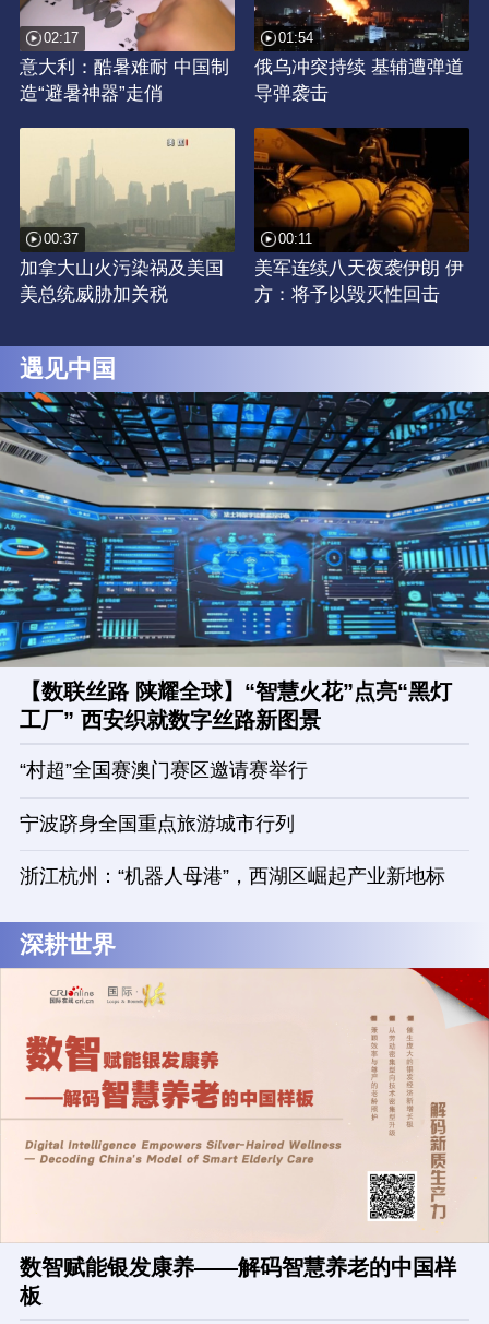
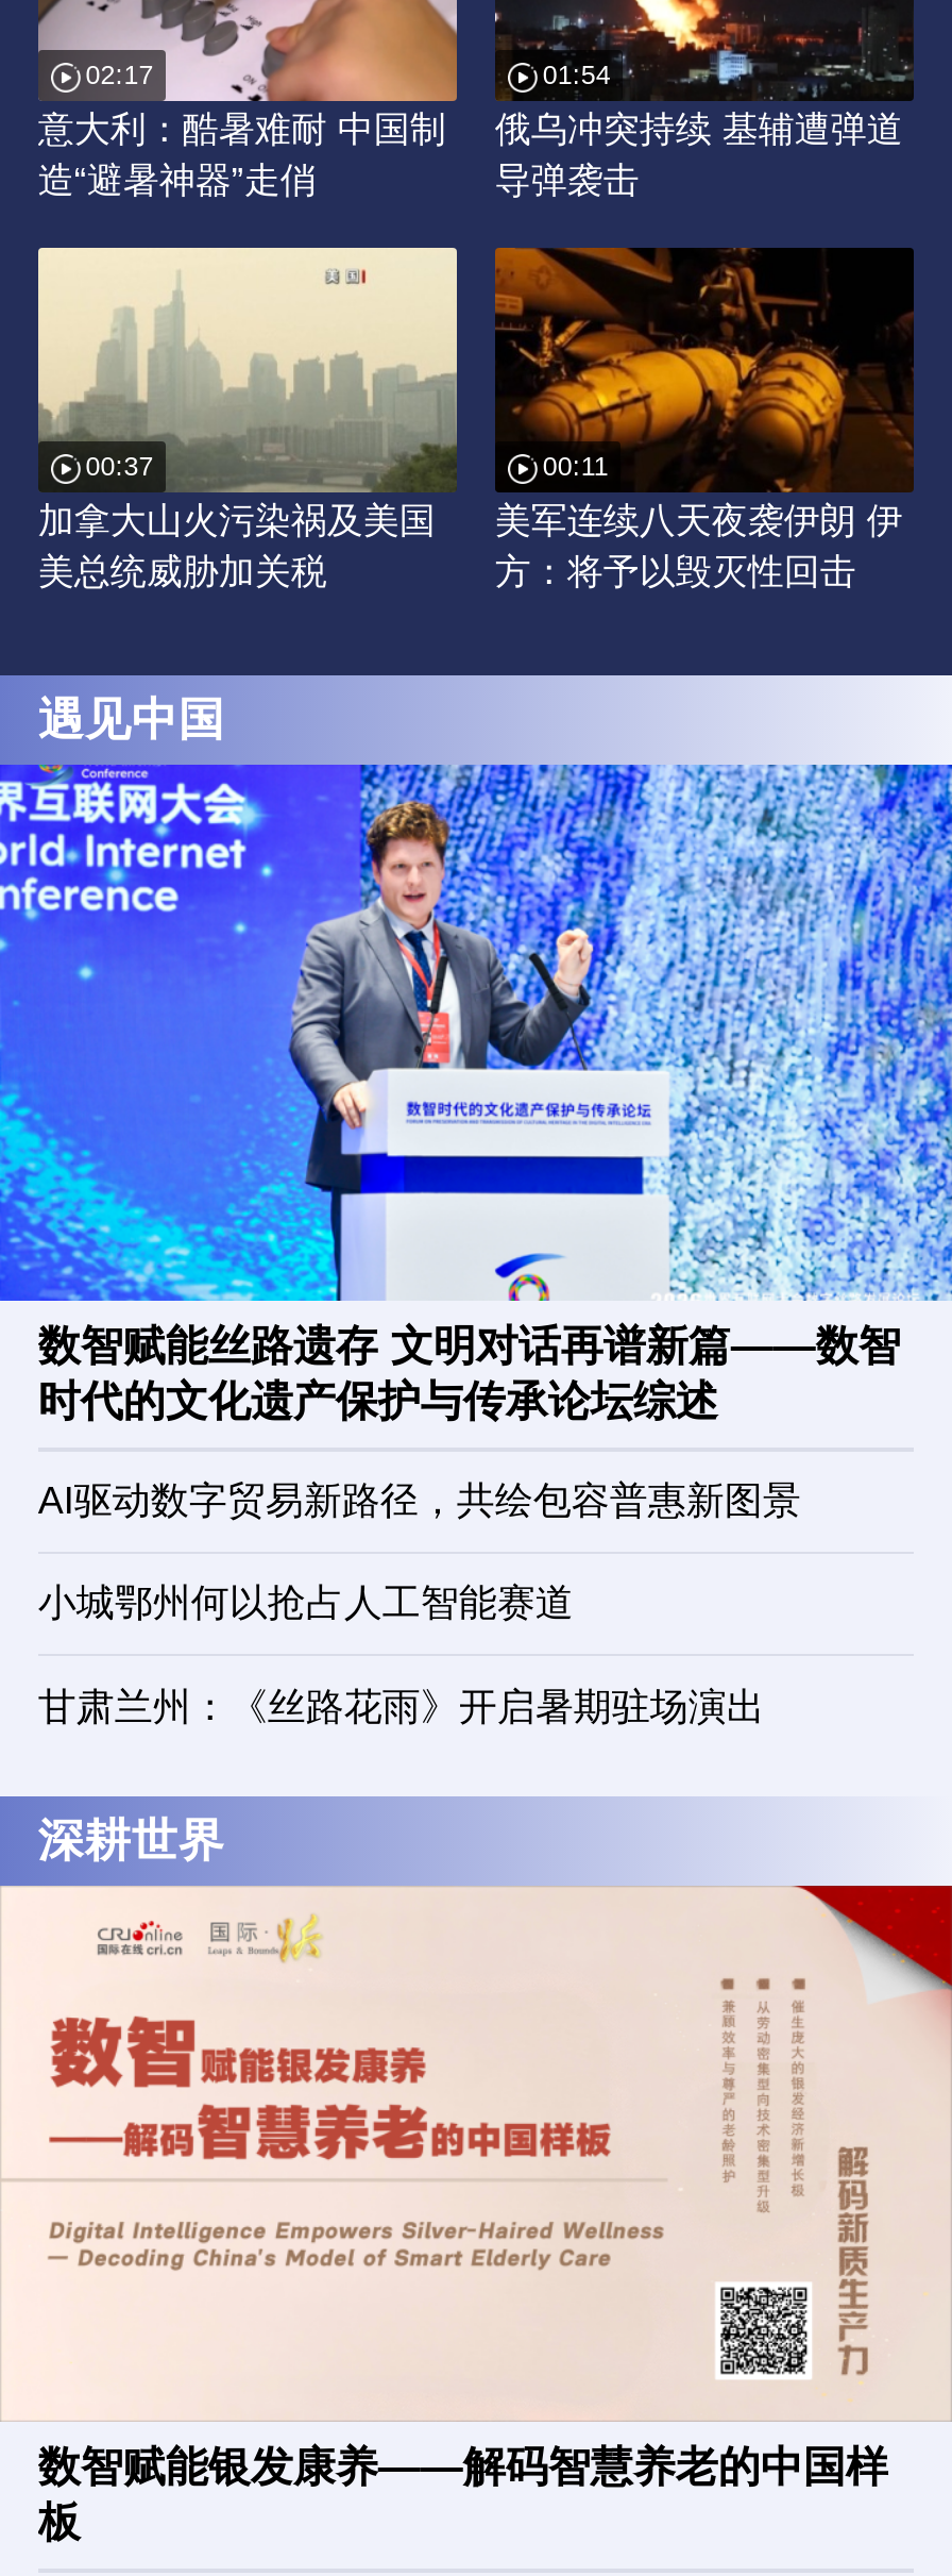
[3,391,486,732] [image] | 【数联丝路 陕耀全球】“智慧火花”点亮“黑灯 | 工厂” 西安织就数字丝路新图景 -> [6,764,946,1425] [image] | 数智赋能丝路遗存 文明对话再谱新篇——数智 | 时代的文化遗产保护与传承论坛综述
[20,760,308,782] “村超”全国赛澳门赛区邀请赛举行 -> [38,1479,801,1522] AI驱动数字贸易新路径，共绘包容普惠新图景
[20,812,295,834] 宁波跻身全国重点旅游城市行列 -> [38,1582,574,1625] 小城鄂州何以抢占人工智能赛道
[20,865,445,887] 浙江杭州：“机器人母港”，西湖区崛起产业新地标 -> [38,1685,765,1727] 甘肃兰州：《丝路花雨》开启暑期驻场演出

